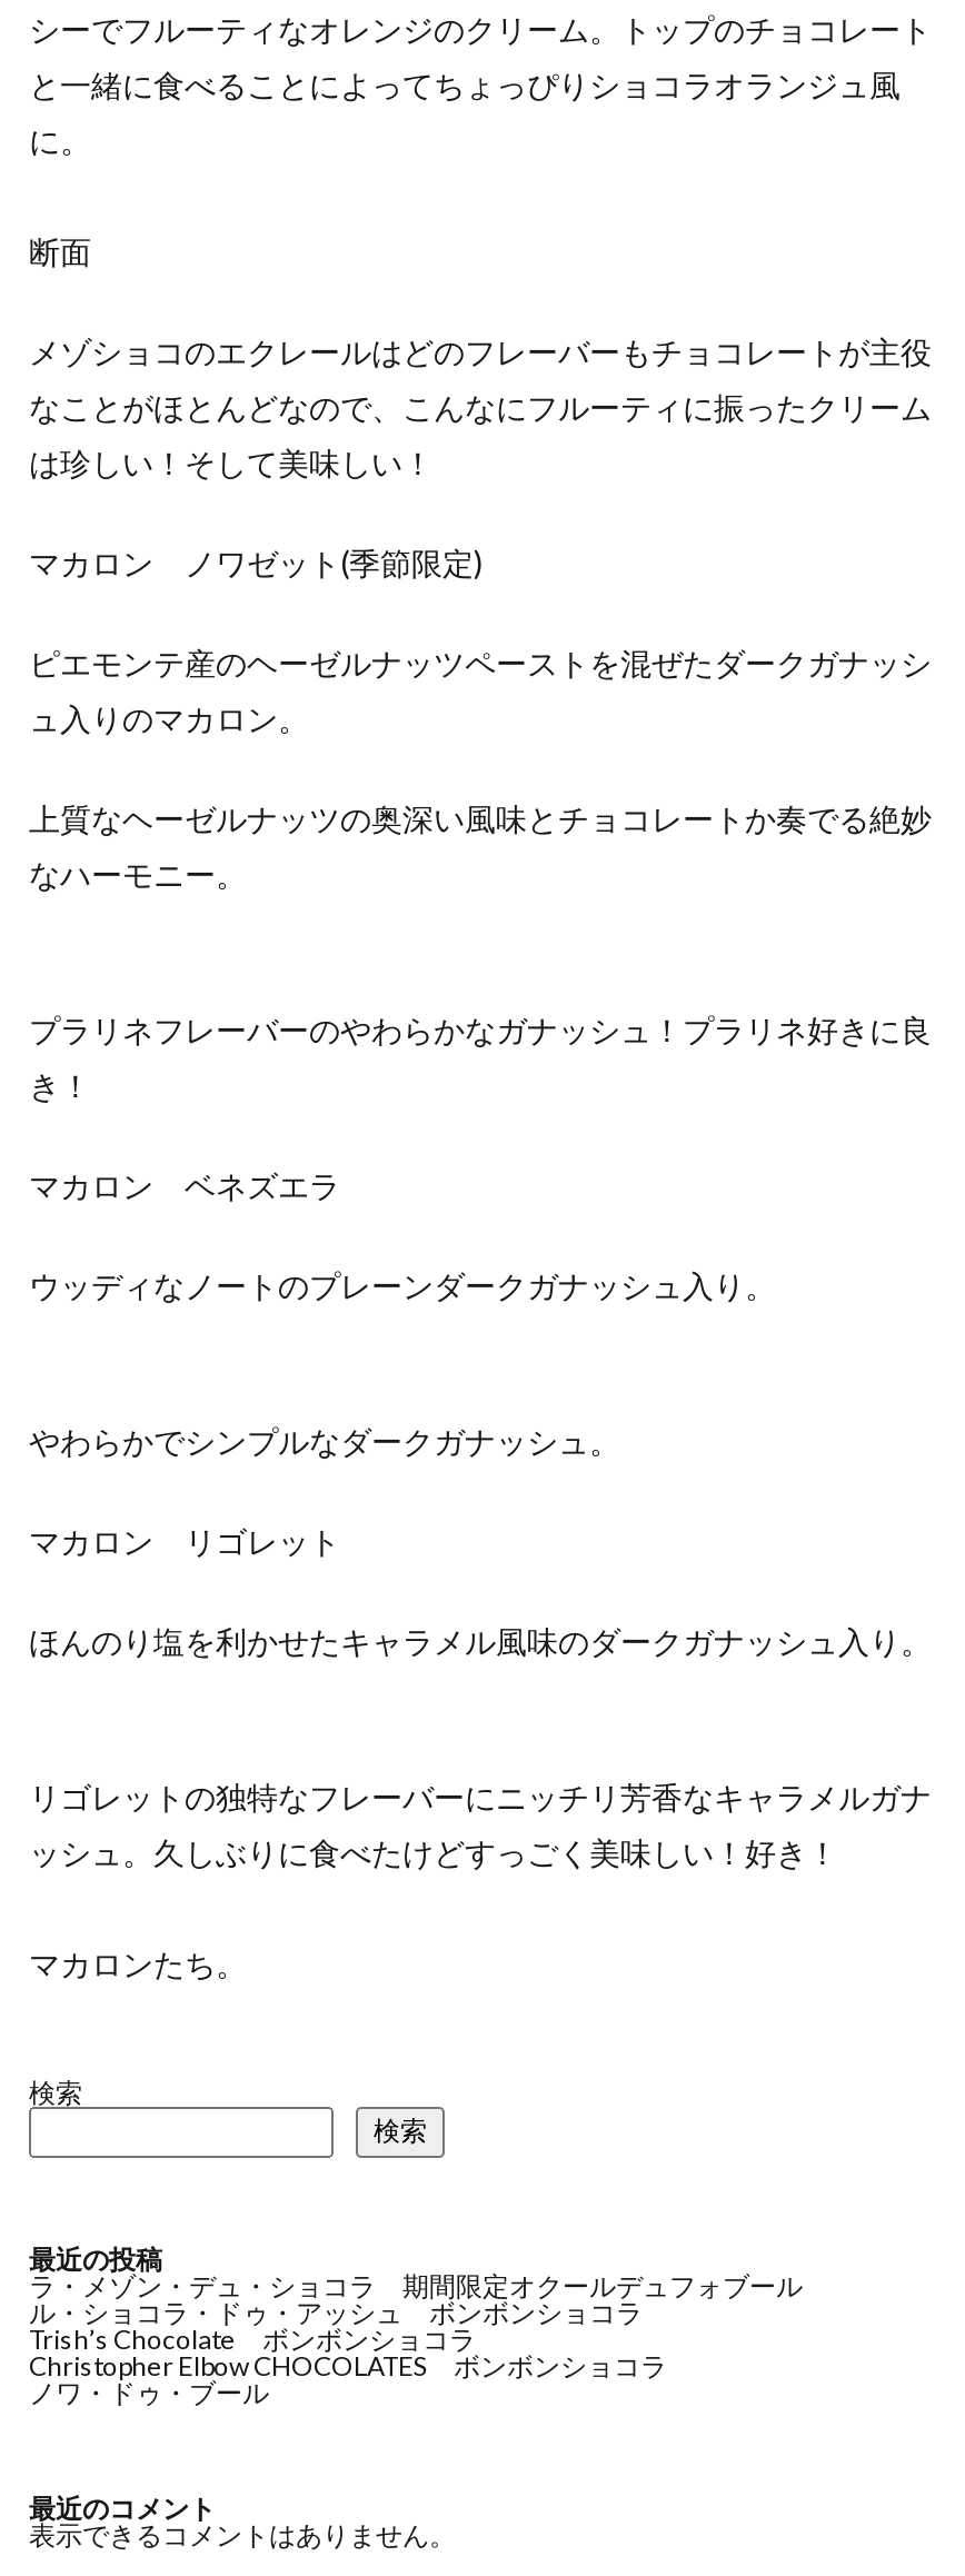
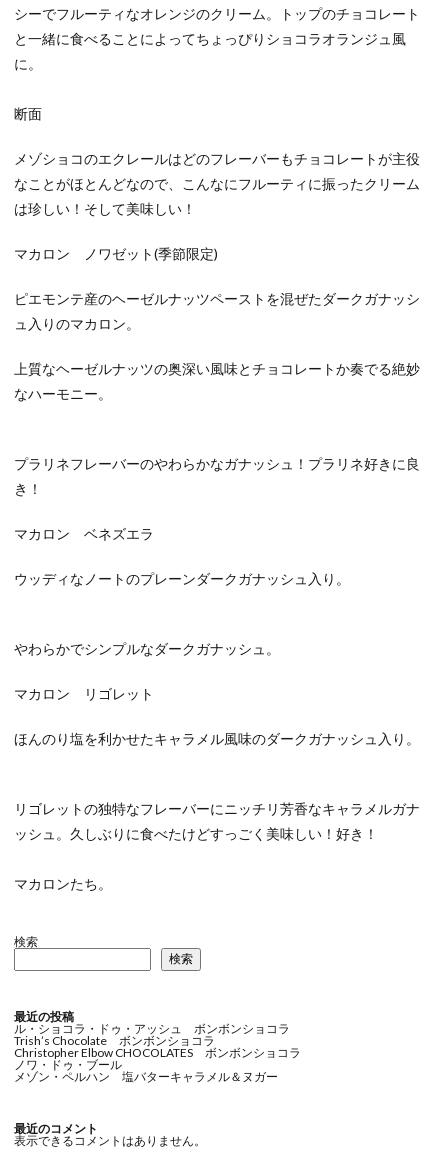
[29,2269,803,2303] ラ・メゾン・デュ・ショコラ 期間限定オクールデュフォブール -> none
none -> [14,1069,278,1084] メゾン・ペルハン 塩バターキャラメル＆ヌガー

